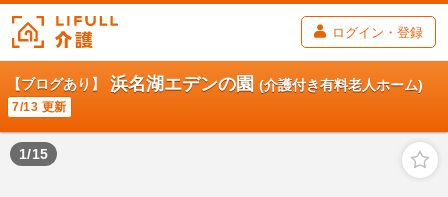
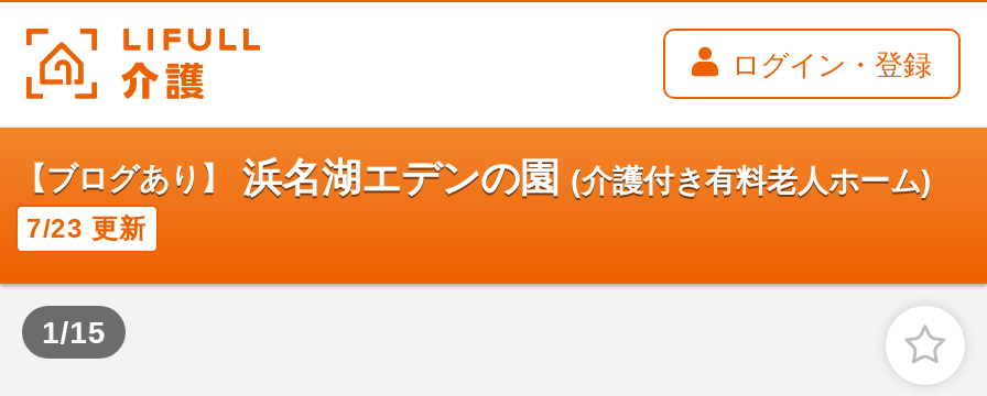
[12,100,66,114] 7/13 更新 -> [26,213,147,243] 7/23 更新

